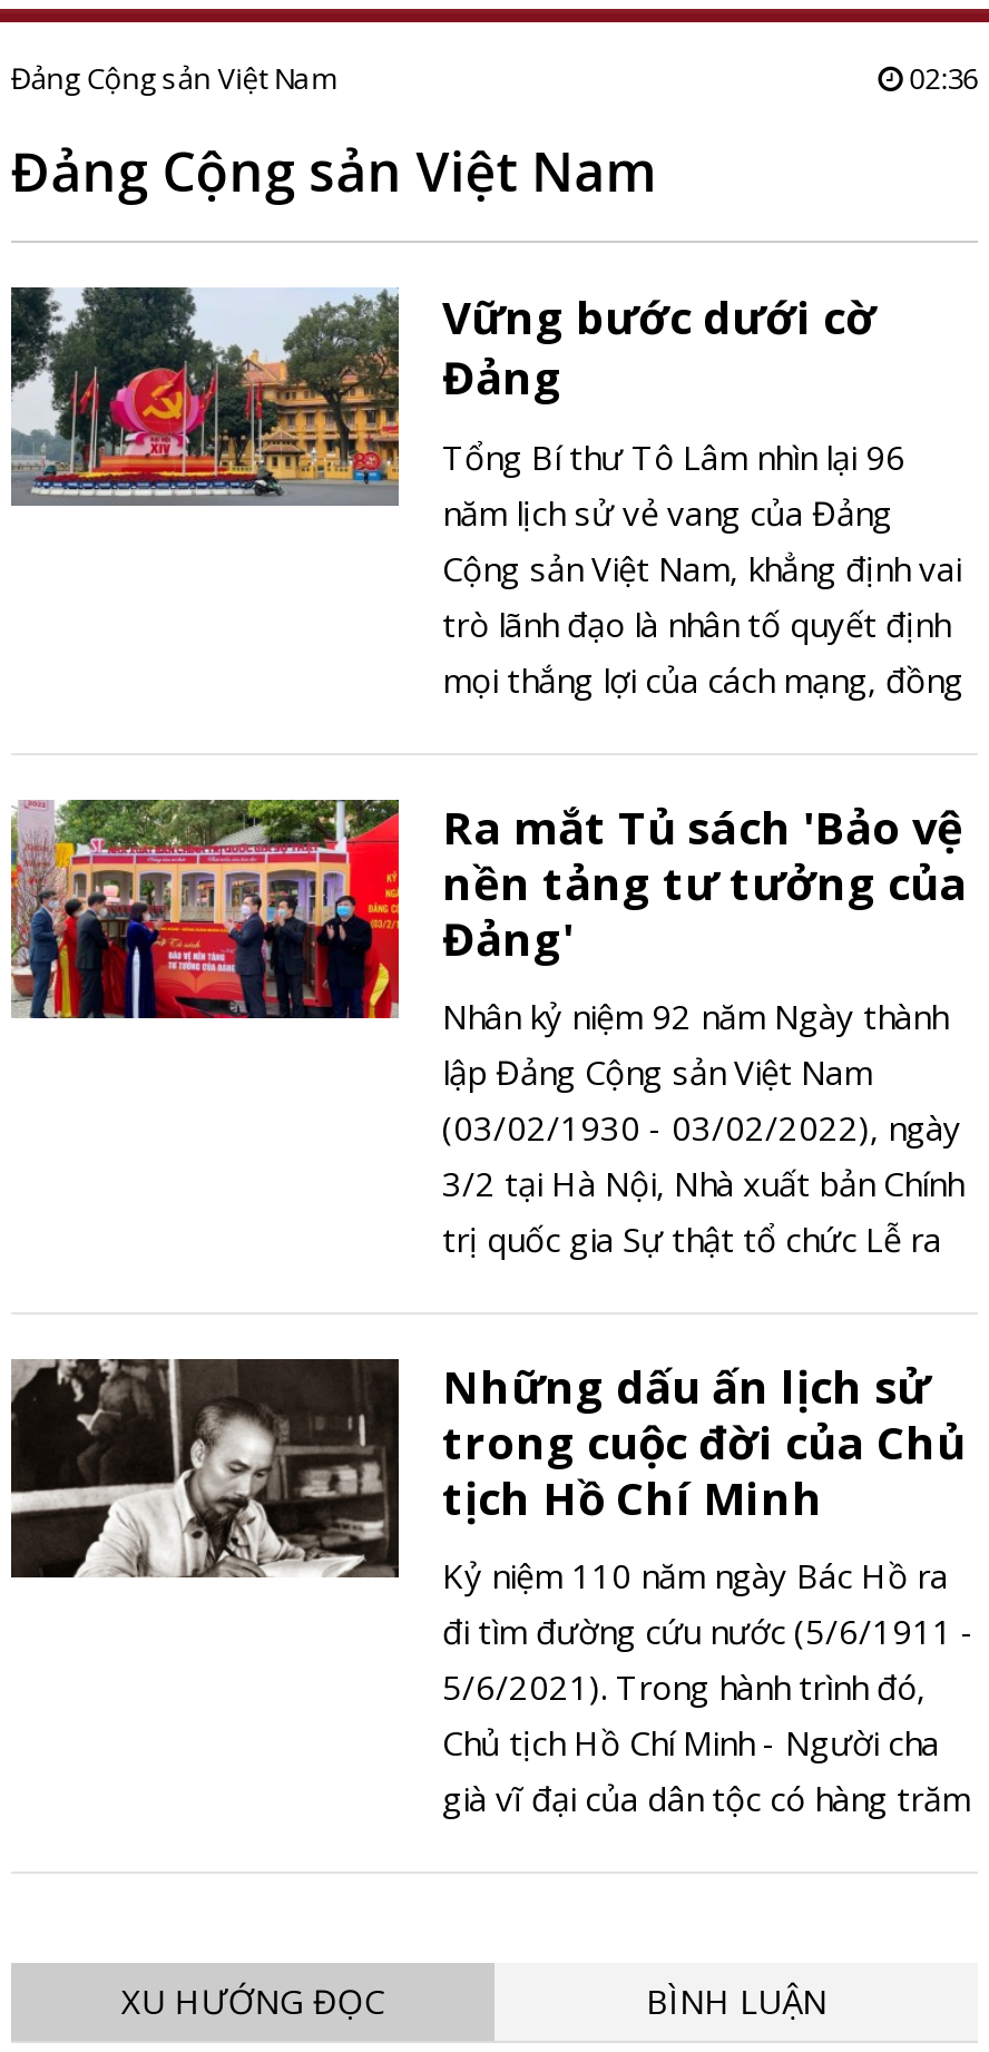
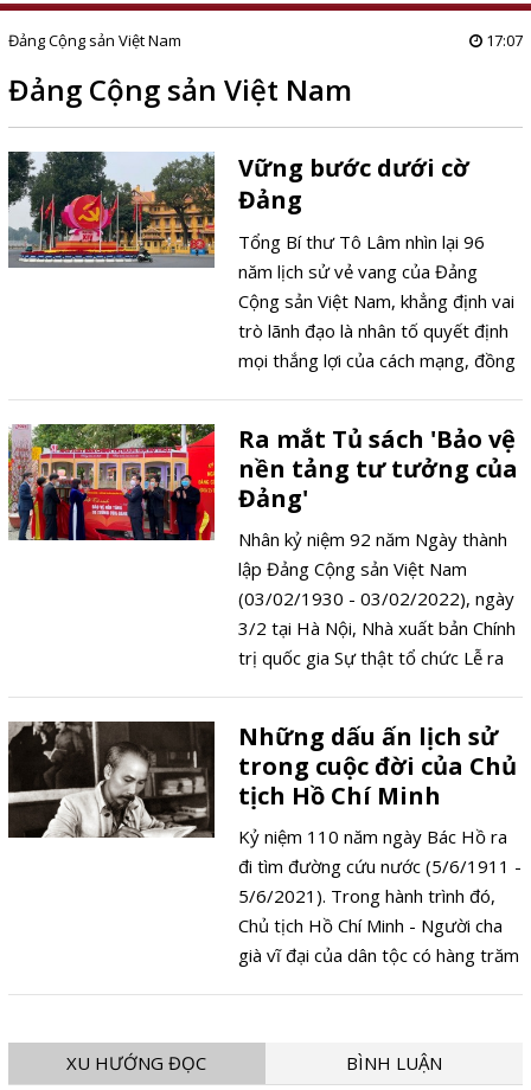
[903,58,979,98] 02:36 -> [483,30,523,51] 17:07

